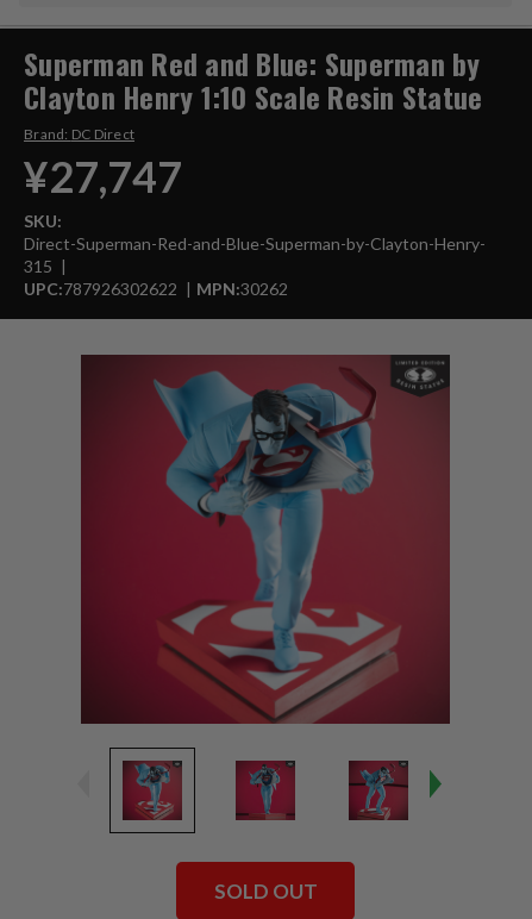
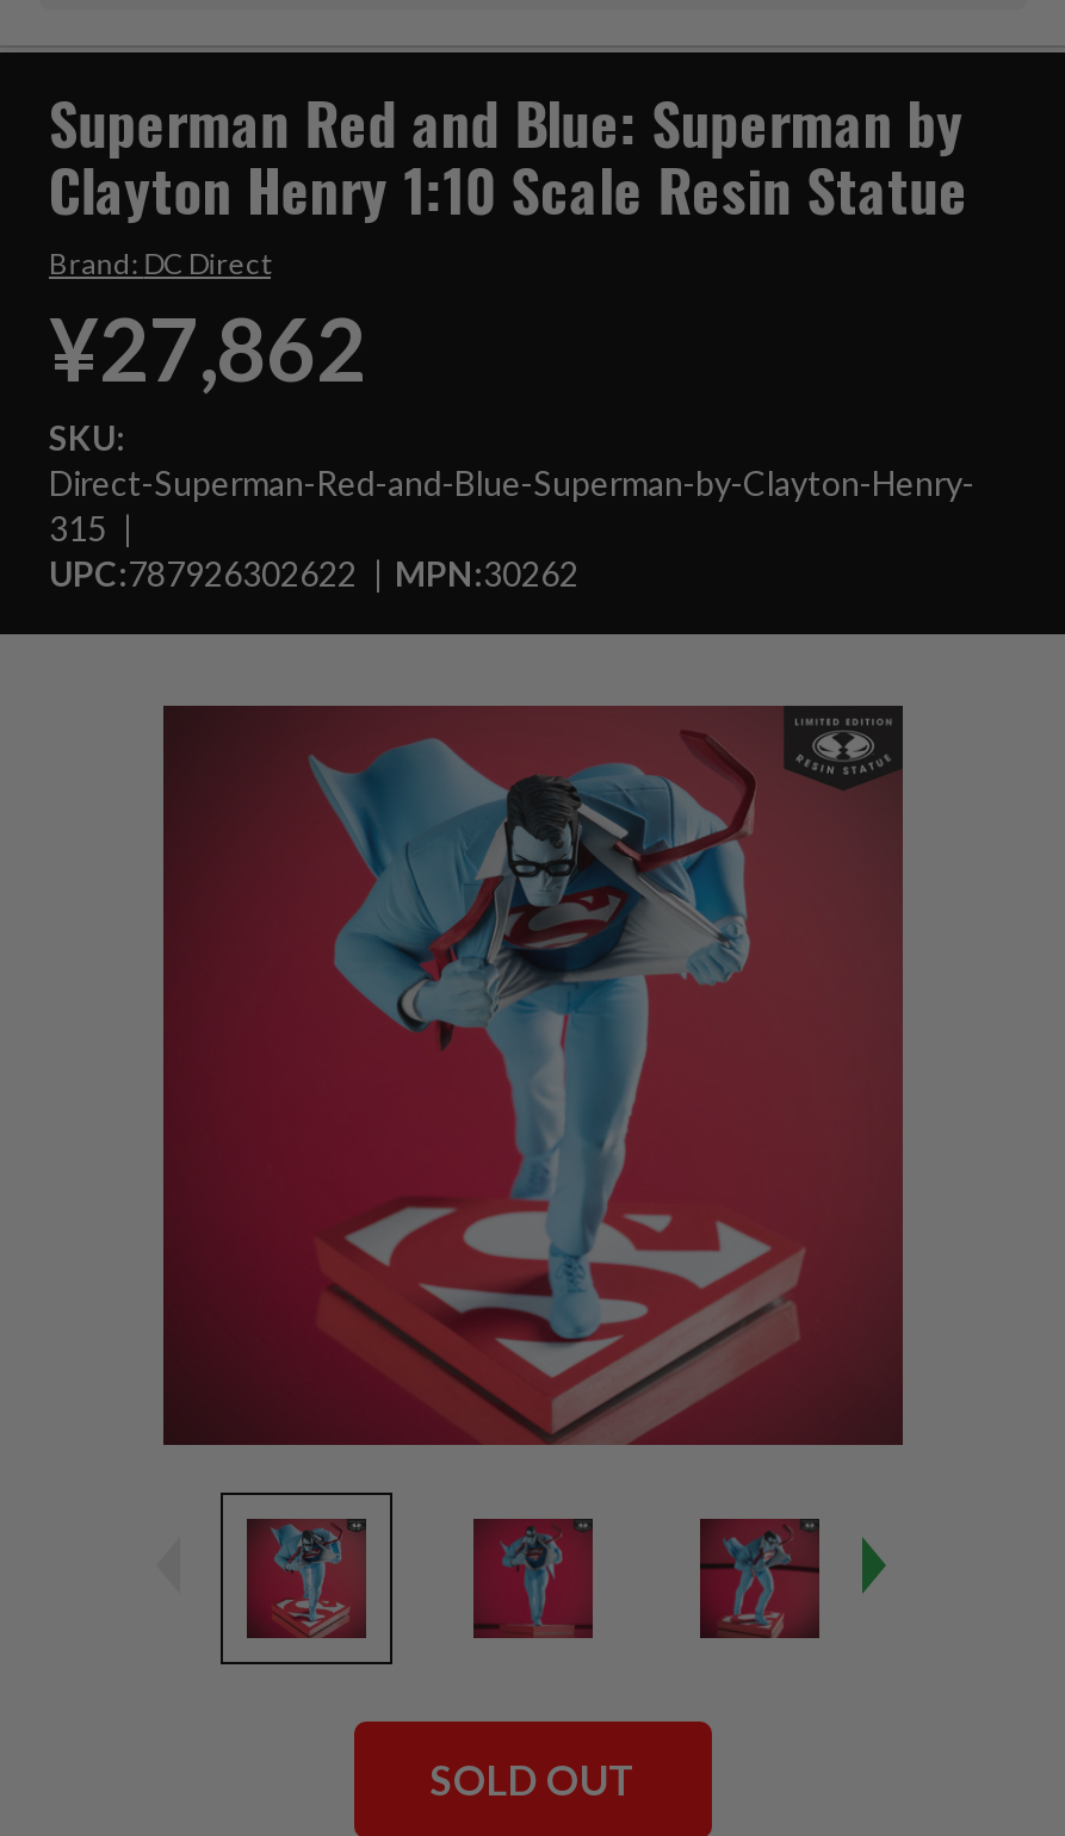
[24,150,182,202] ¥27,747 -> [49,295,366,400] ¥27,862

